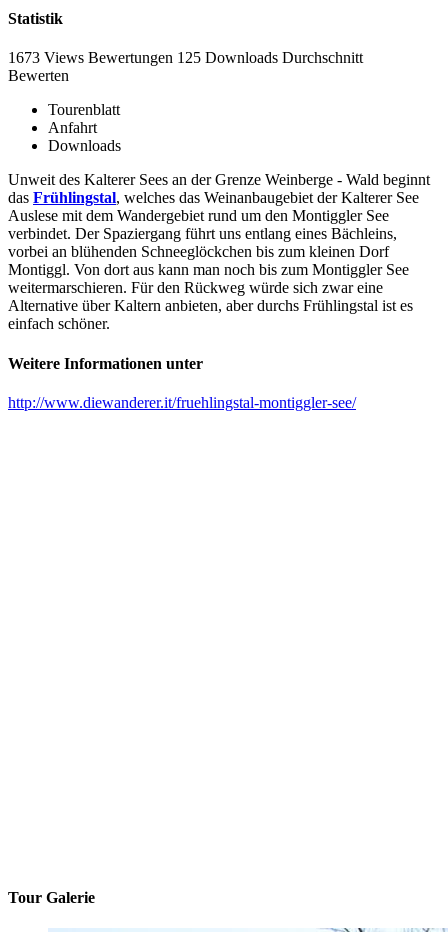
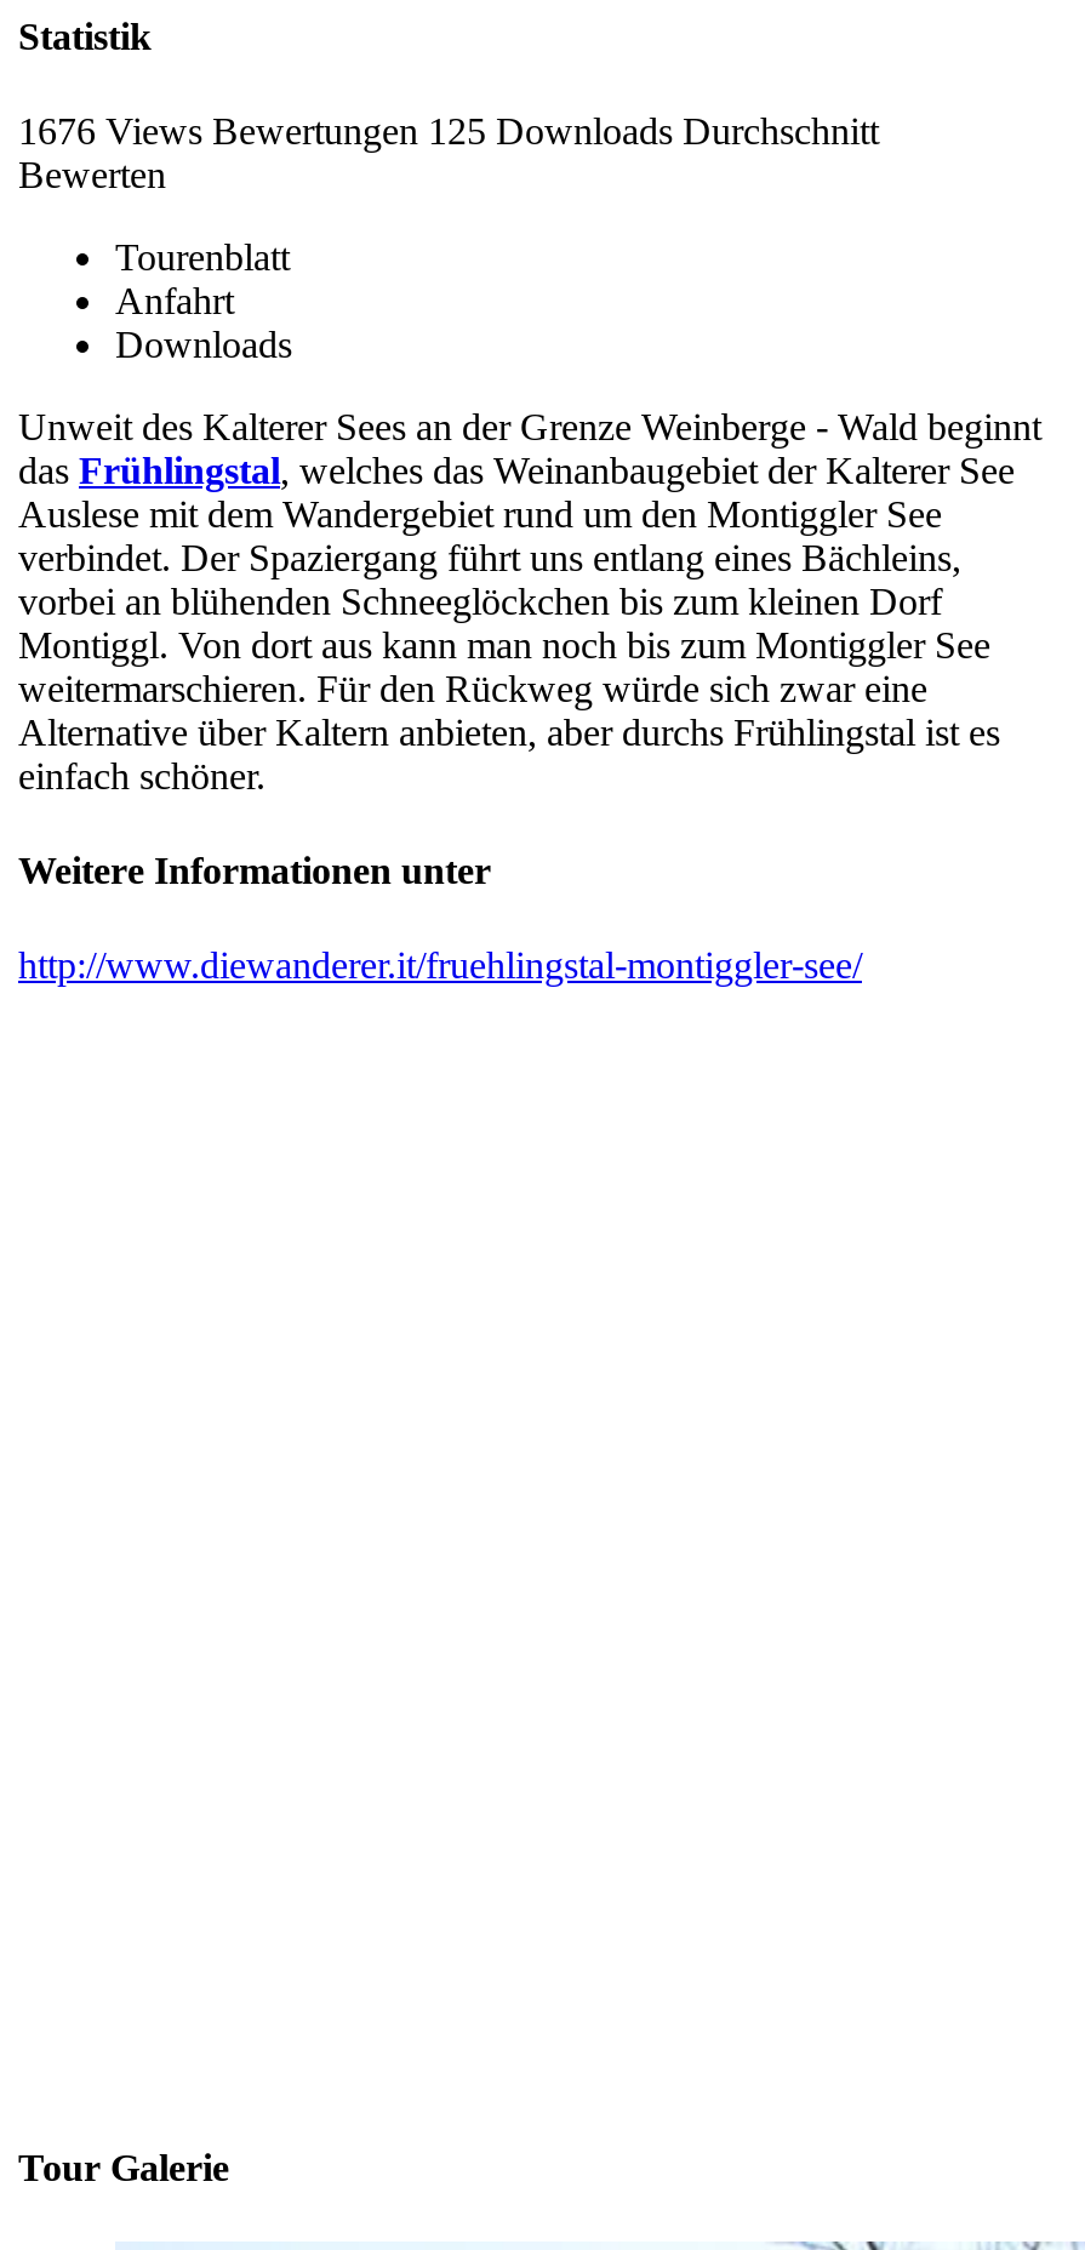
[8,49,363,66] 1673 Views Bewertungen 125 Downloads Durchschnitt -> [18,110,879,151] 1676 Views Bewertungen 125 Downloads Durchschnitt

